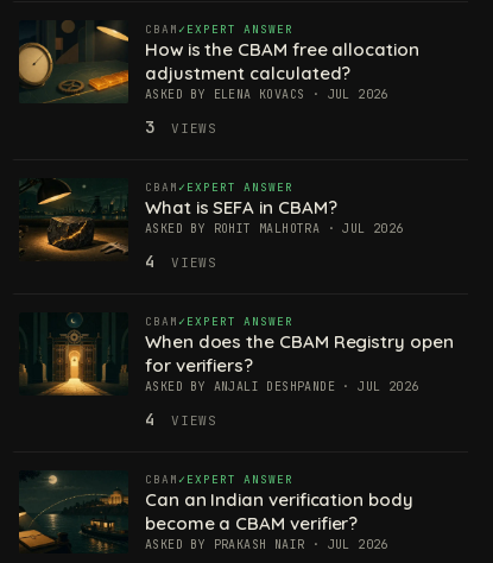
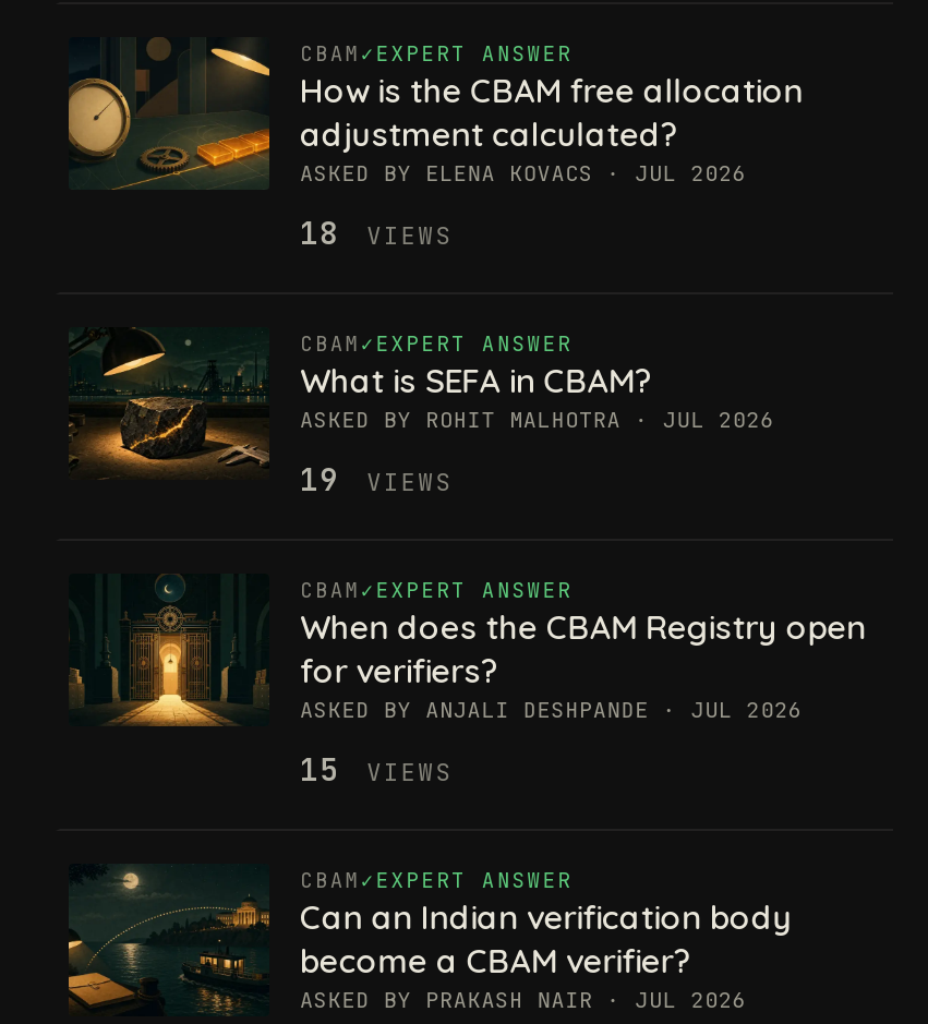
[145,117,218,138] 3 VIEWS -> [300,214,453,253] 18 VIEWS
[145,251,218,272] 4 VIEWS -> [300,460,453,500] 19 VIEWS
[145,409,218,430] 4 VIEWS -> [300,750,453,790] 15 VIEWS

